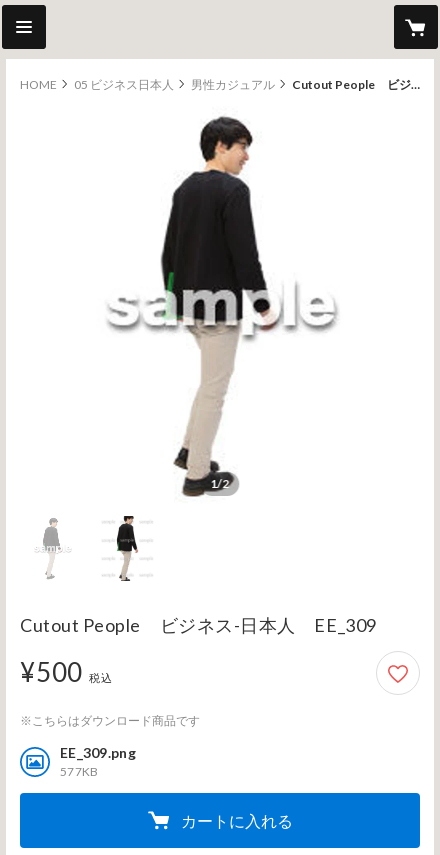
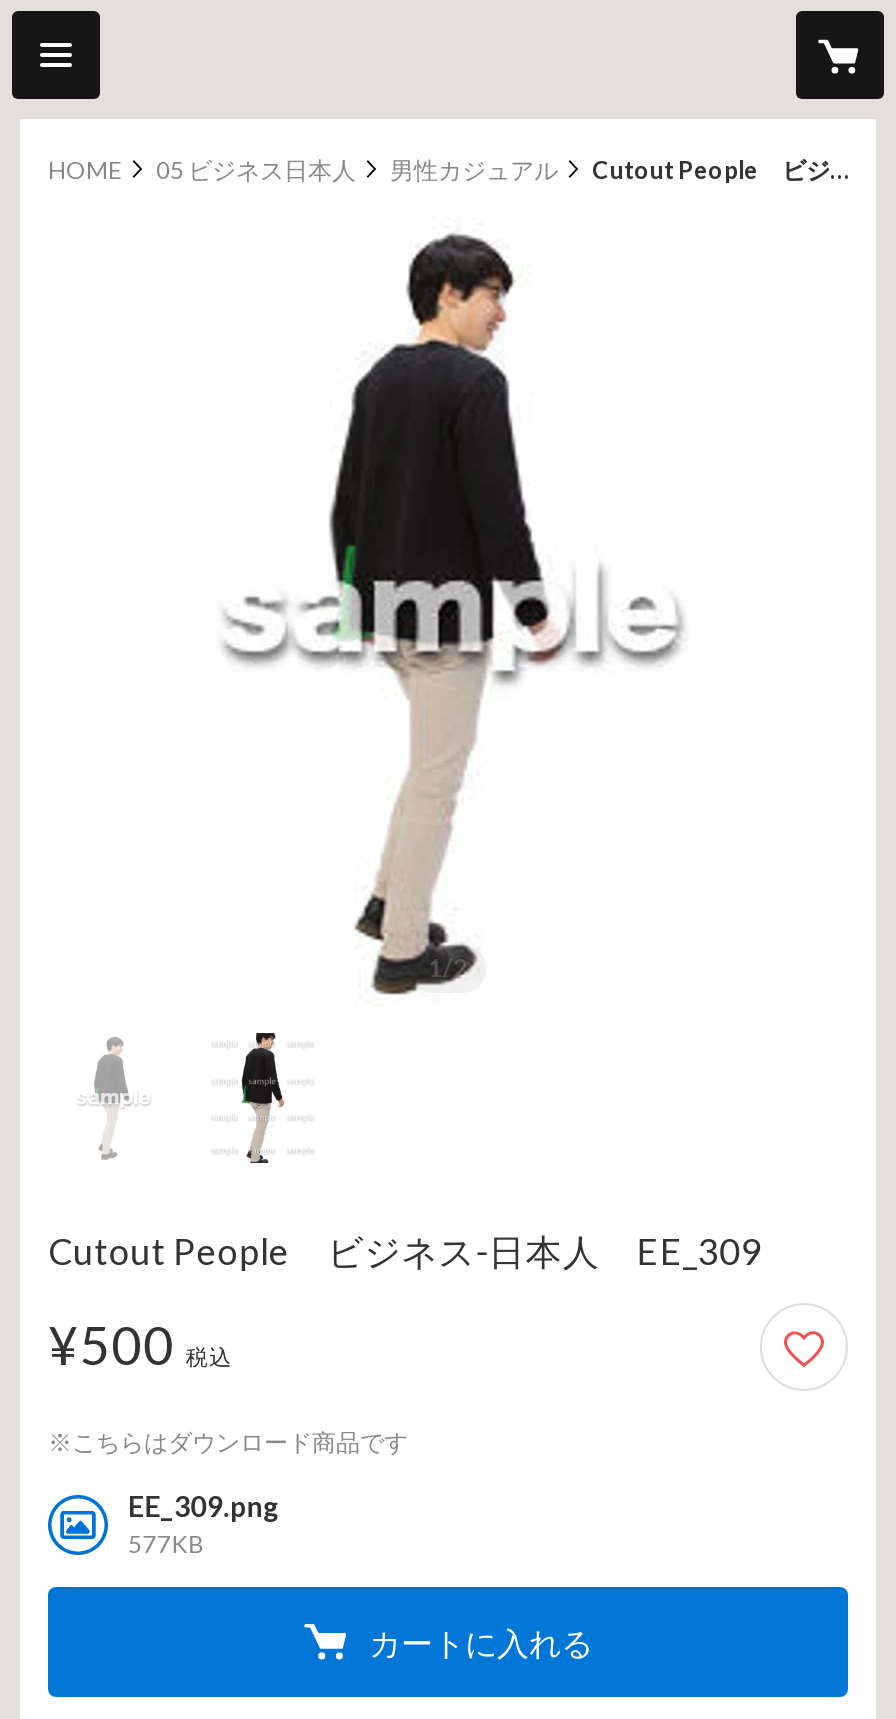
[210,475,230,490] 1/2 -> none

